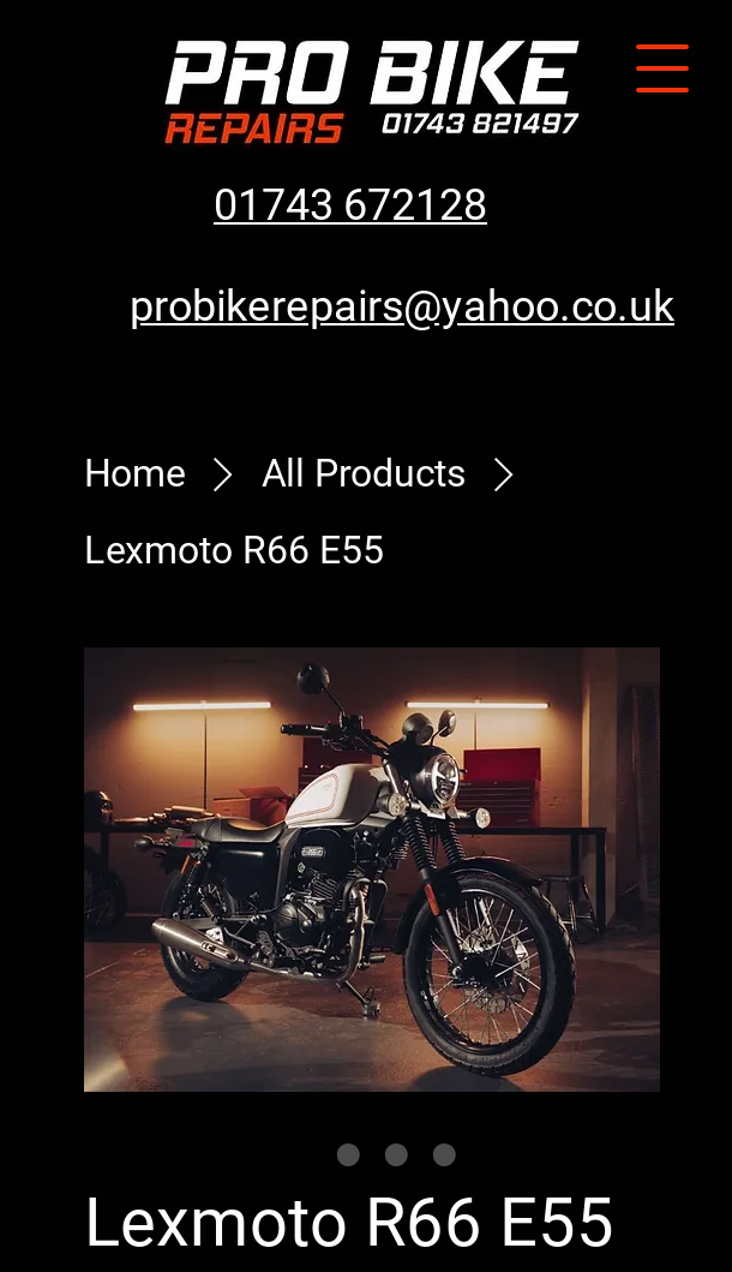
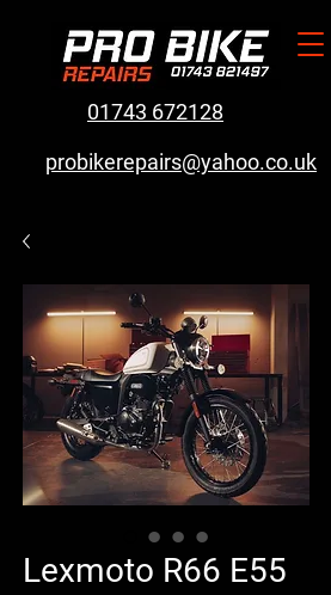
[84,450,466,573] Home | All Products | Lexmoto R66 E55 -> none

